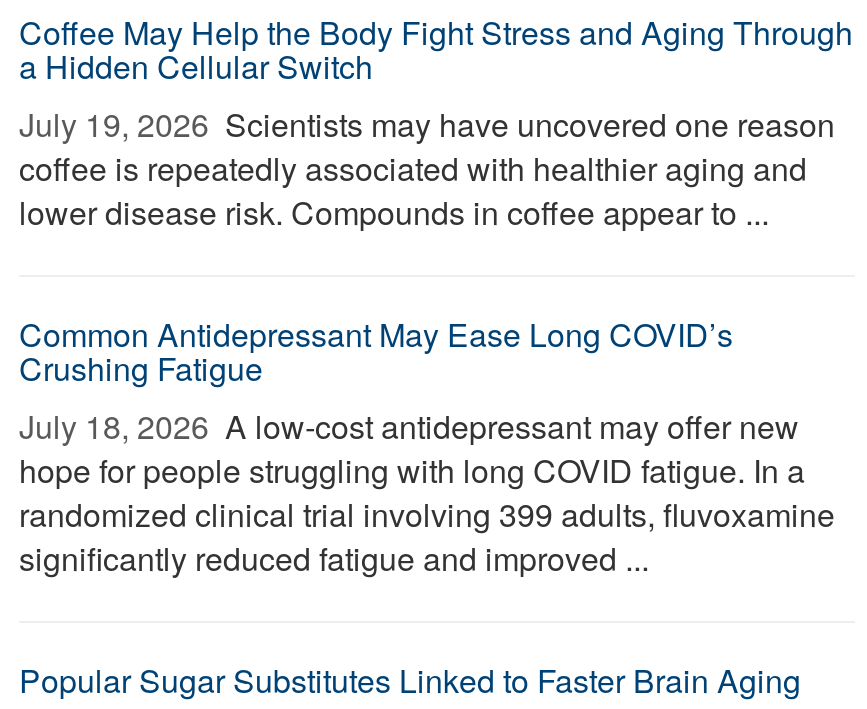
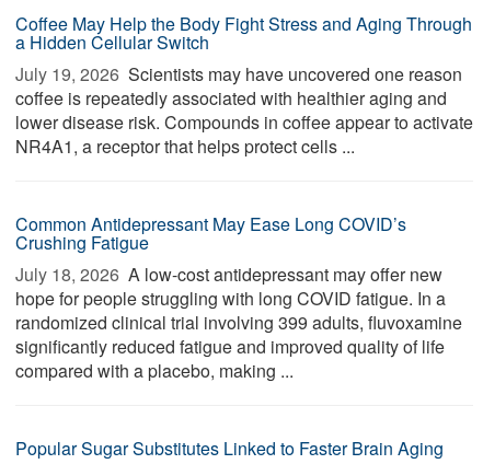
[19,189,769,235] lower disease risk. Compounds in coffee appear to ... -> [15,109,473,159] lower disease risk. Compounds in coffee appear to activate | NR4A1, a receptor that helps protect cells ...
[19,535,649,581] significantly reduced fatigue and improved ... -> [15,334,445,383] significantly reduced fatigue and improved quality of life | compared with a placebo, making ...

